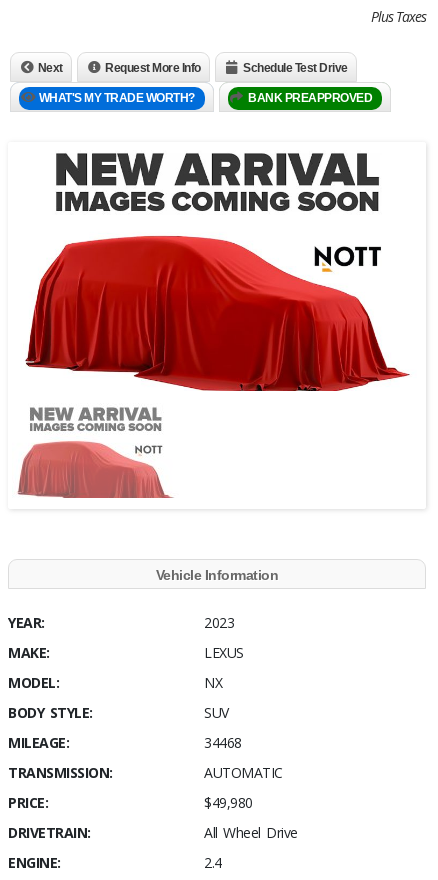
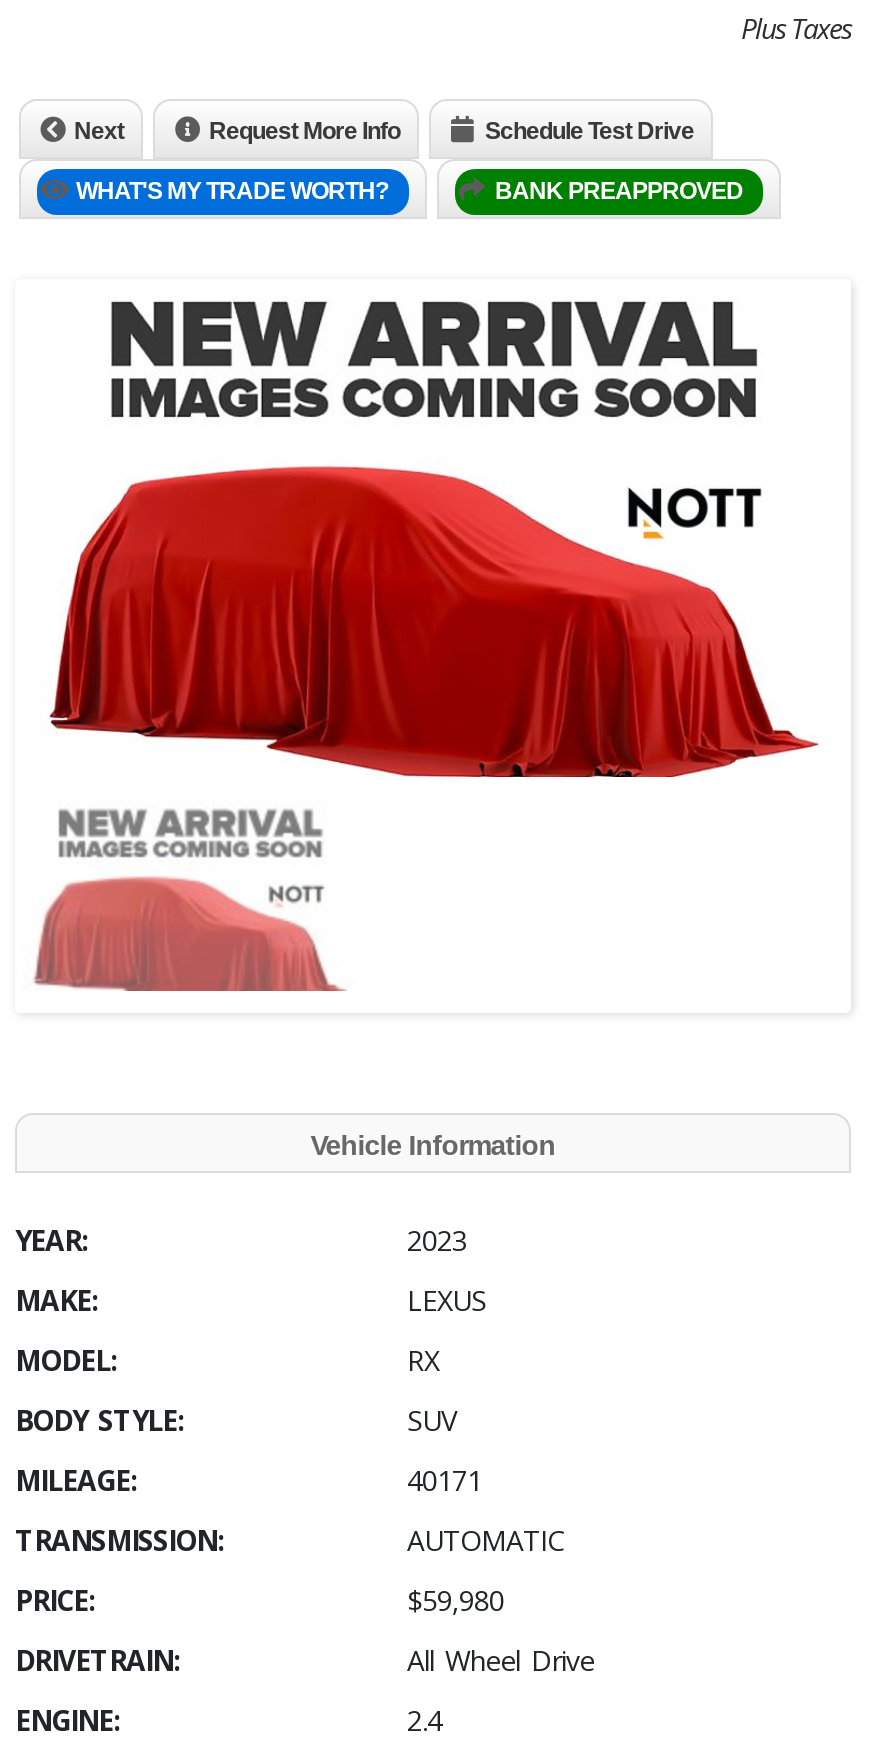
[204,673,222,692] NX -> [407,1342,439,1380] RX
[204,733,241,752] 34468 -> [407,1462,482,1500] 40171
[204,793,252,812] $49,980 -> [407,1582,504,1620] $59,980

